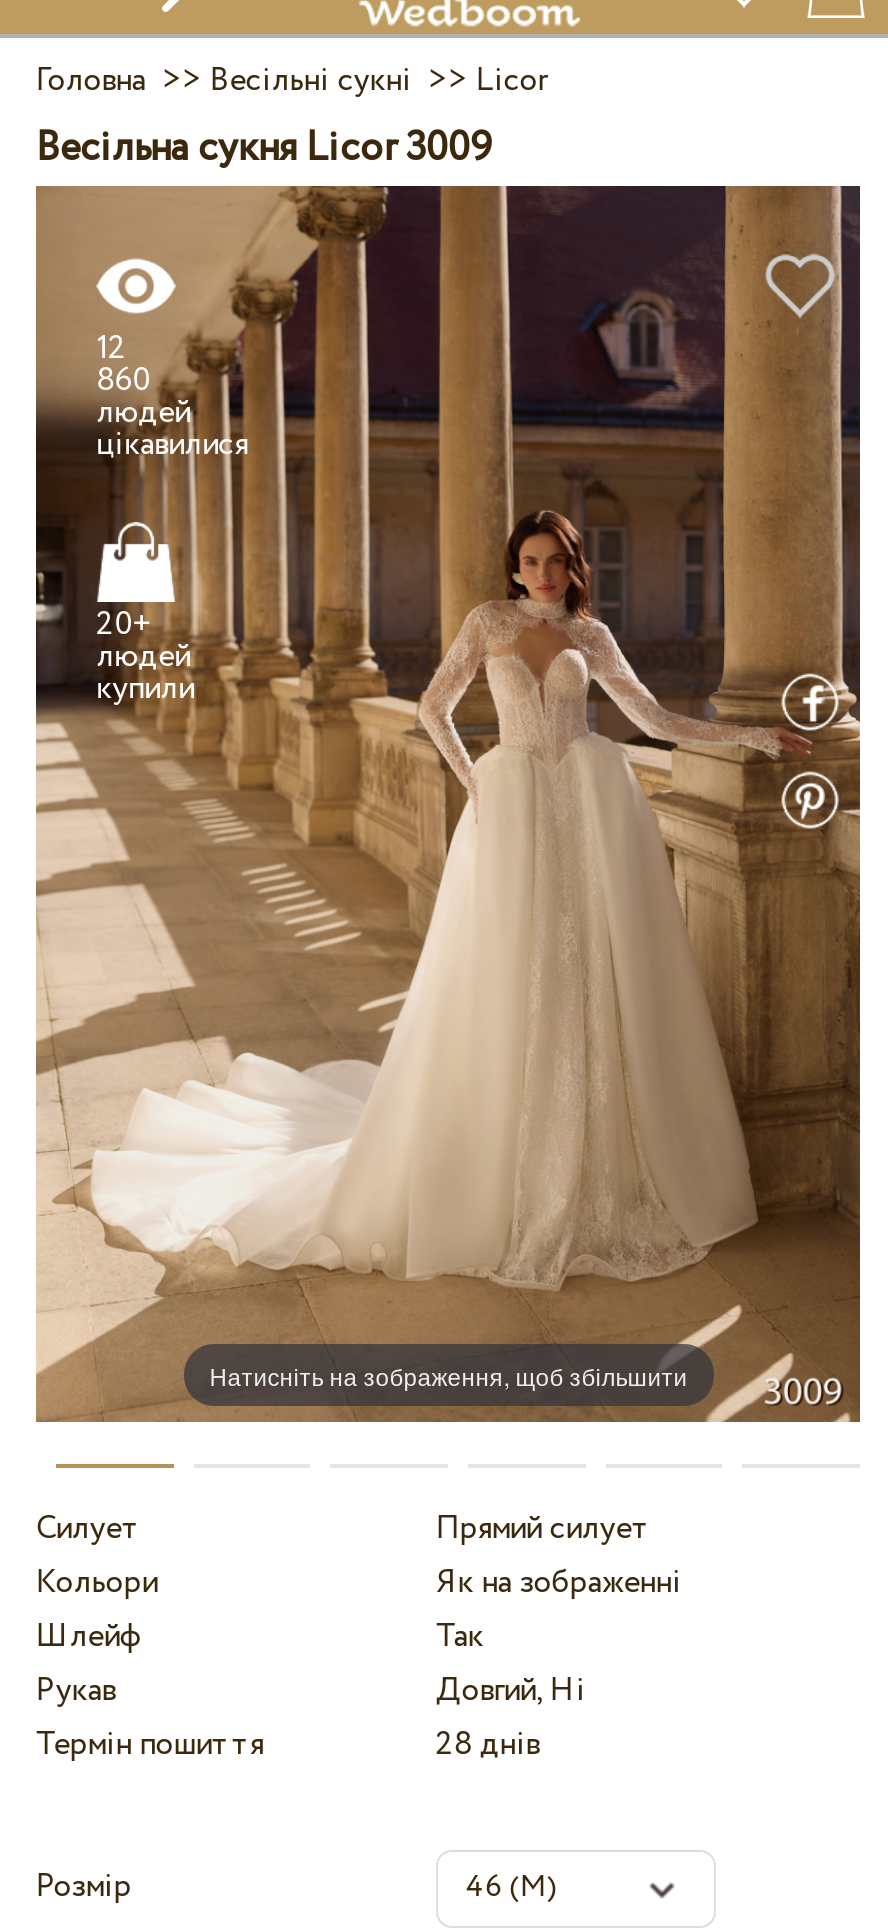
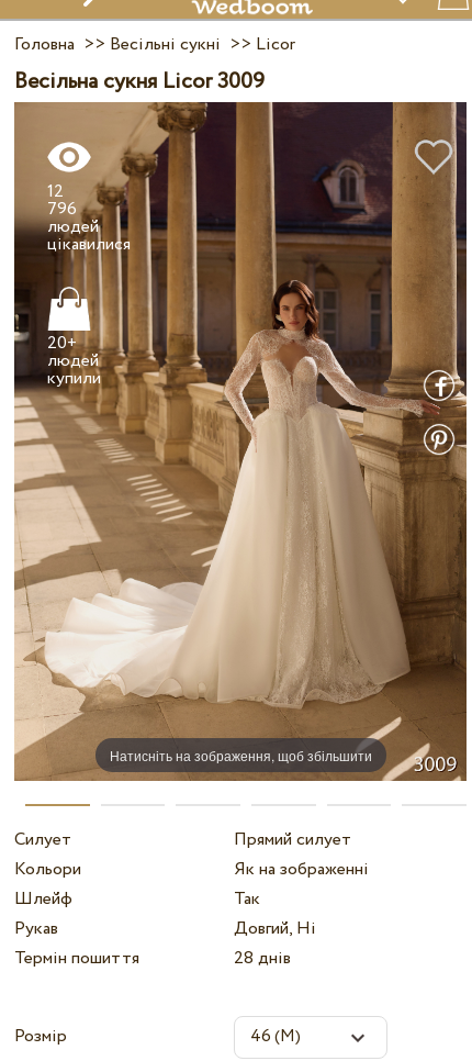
[96,358,150,404] 860 -> [47,197,77,222] 796

